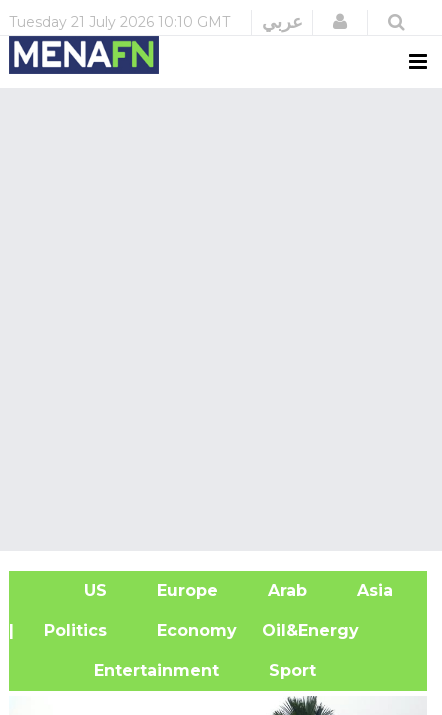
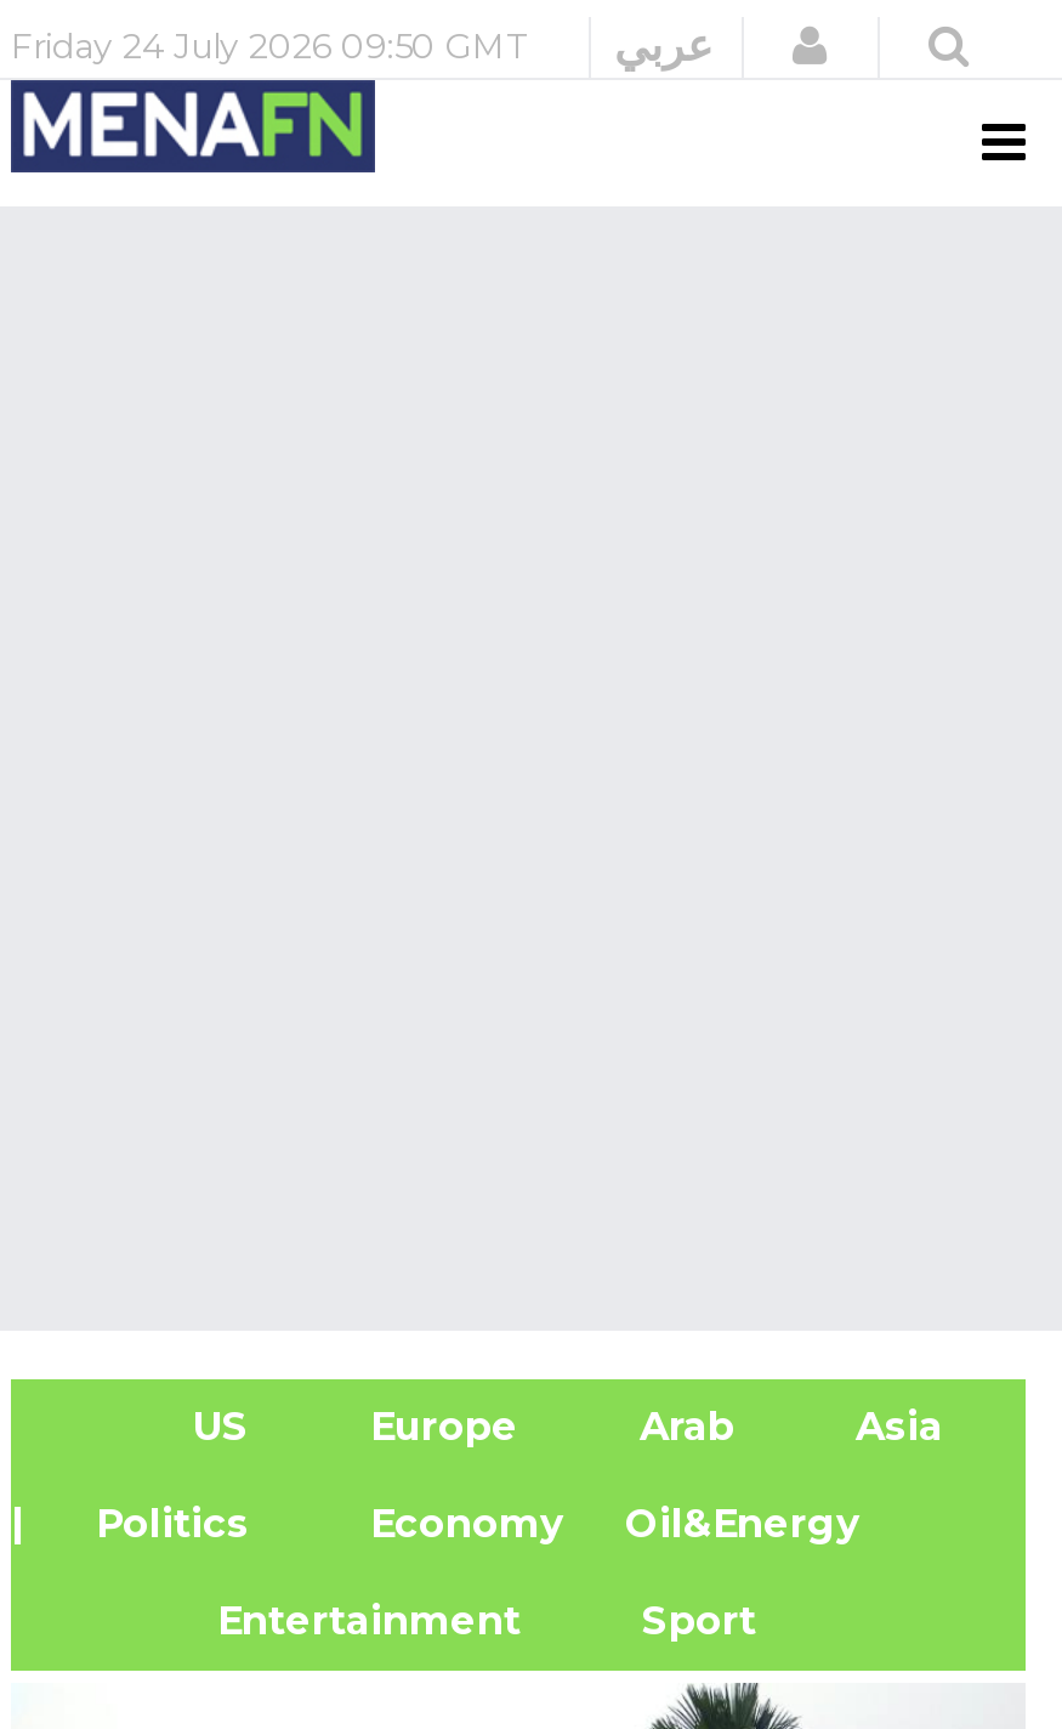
[9,13,230,31] Tuesday 21 July 2026 10:10 GMT -> [11,24,526,68] Friday 24 July 2026 09:50 GMT

